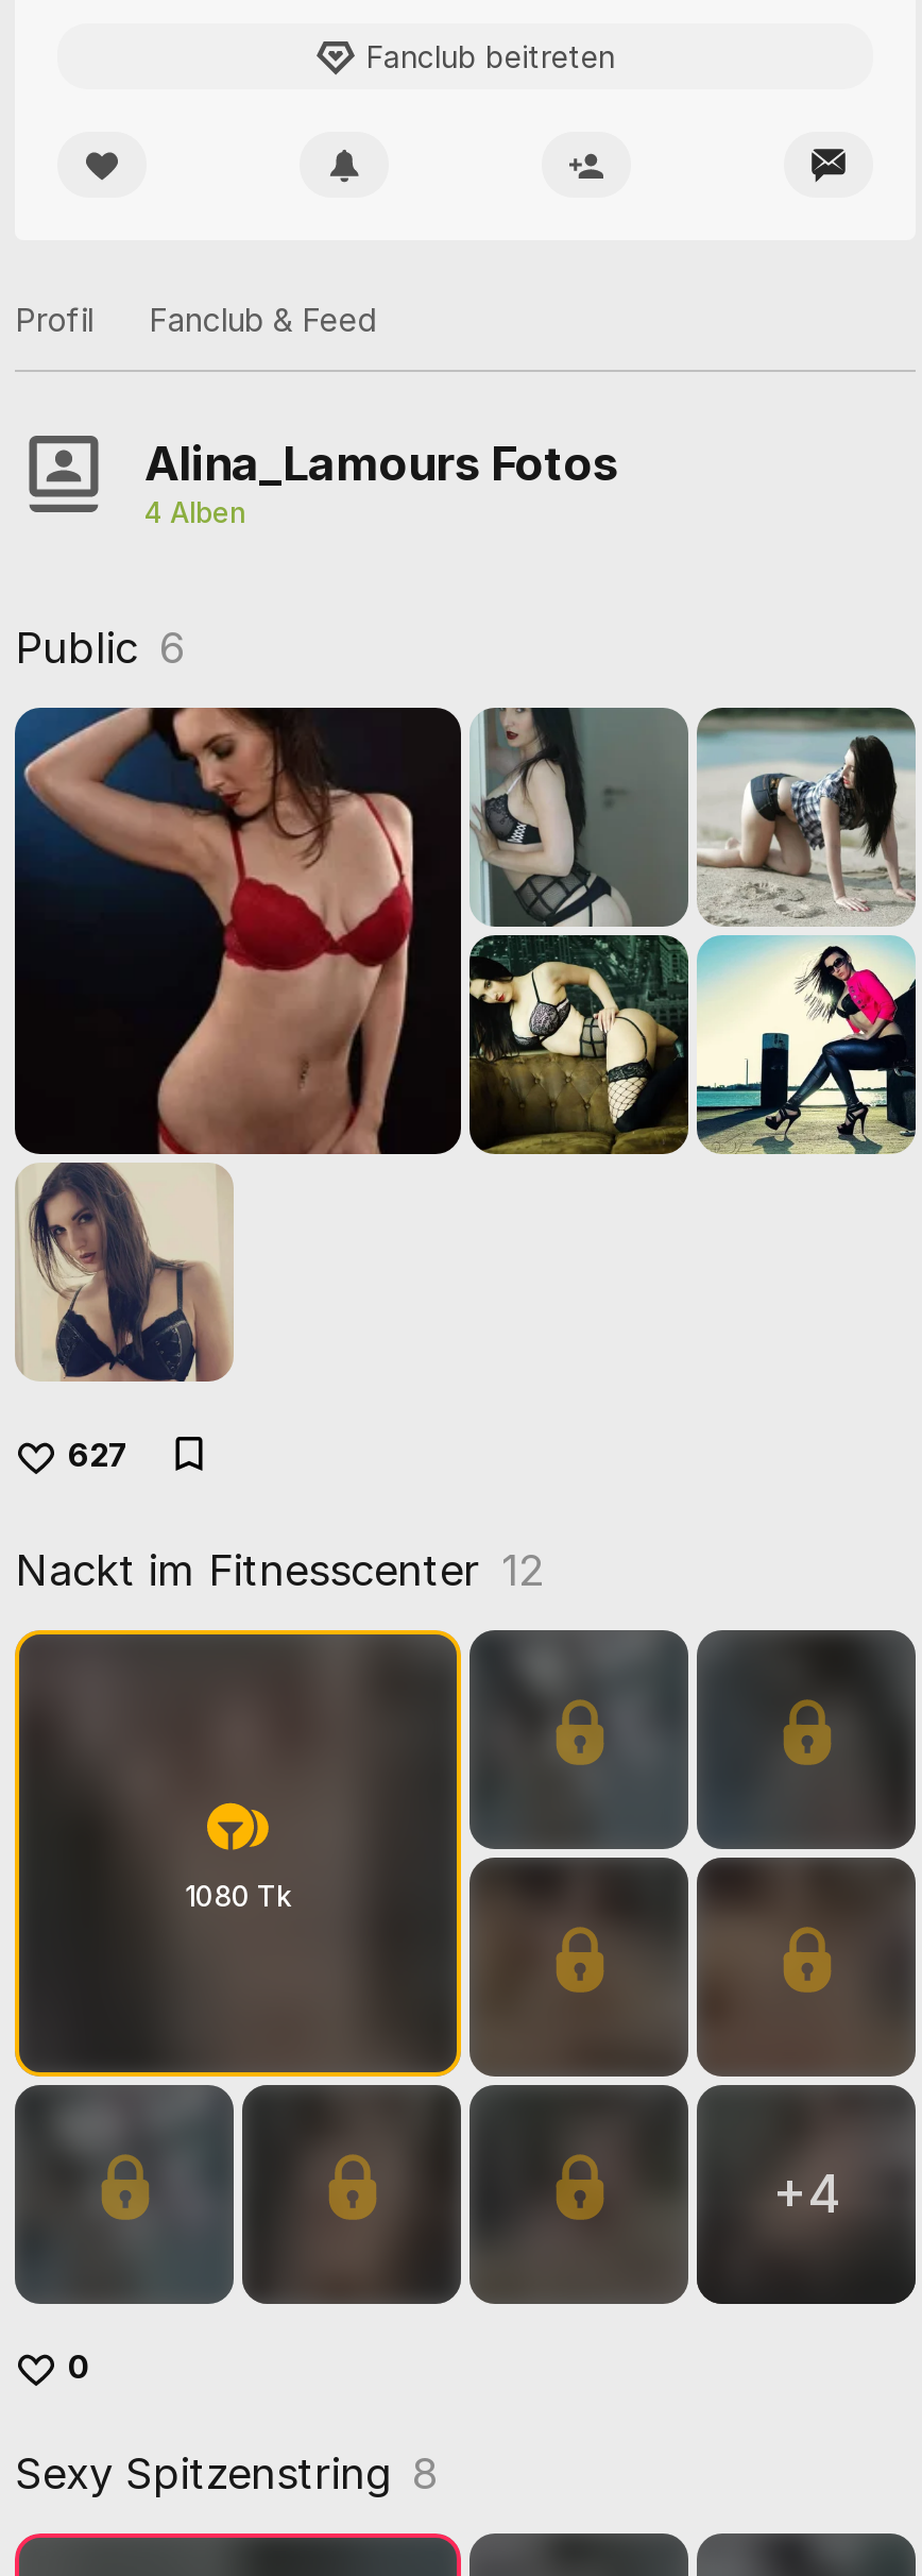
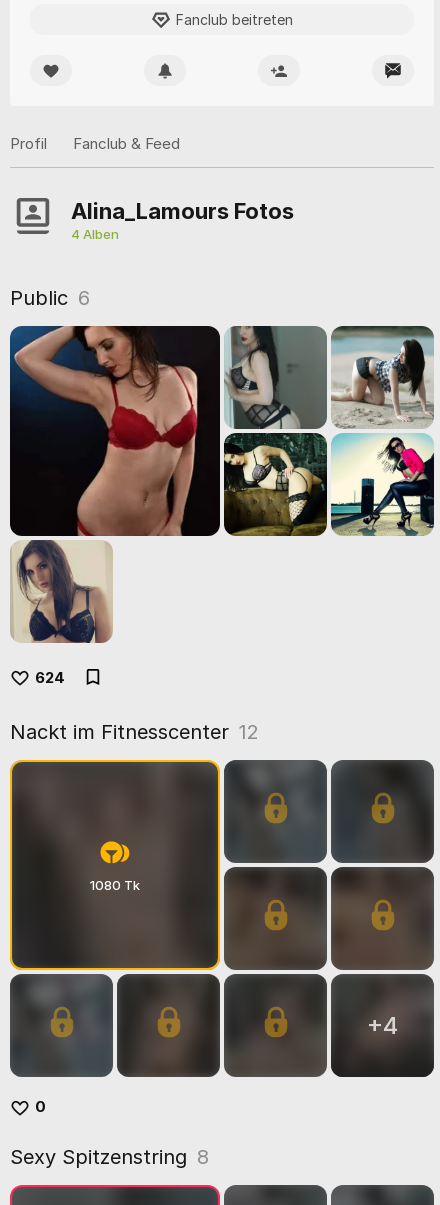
[68,1434,130,1474] 627 -> [35,667,65,686] 624

